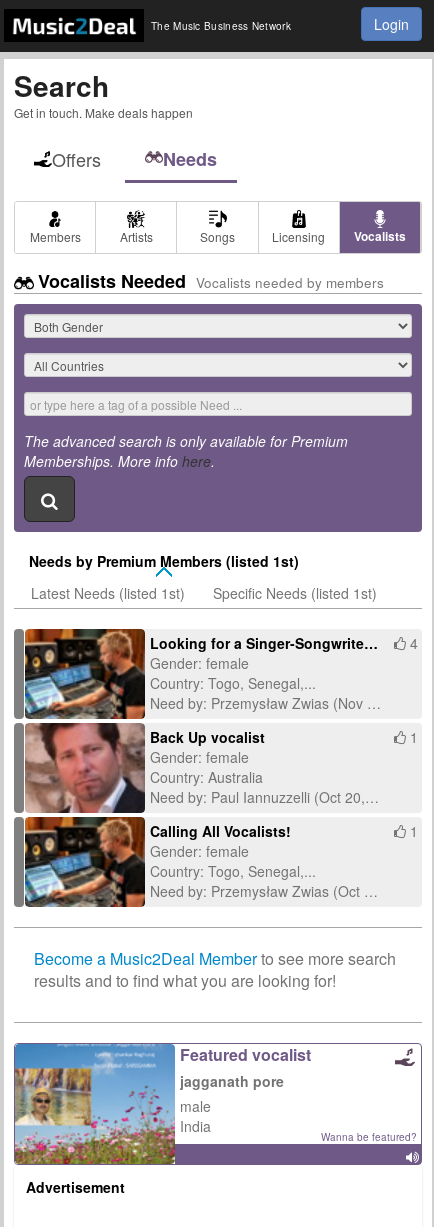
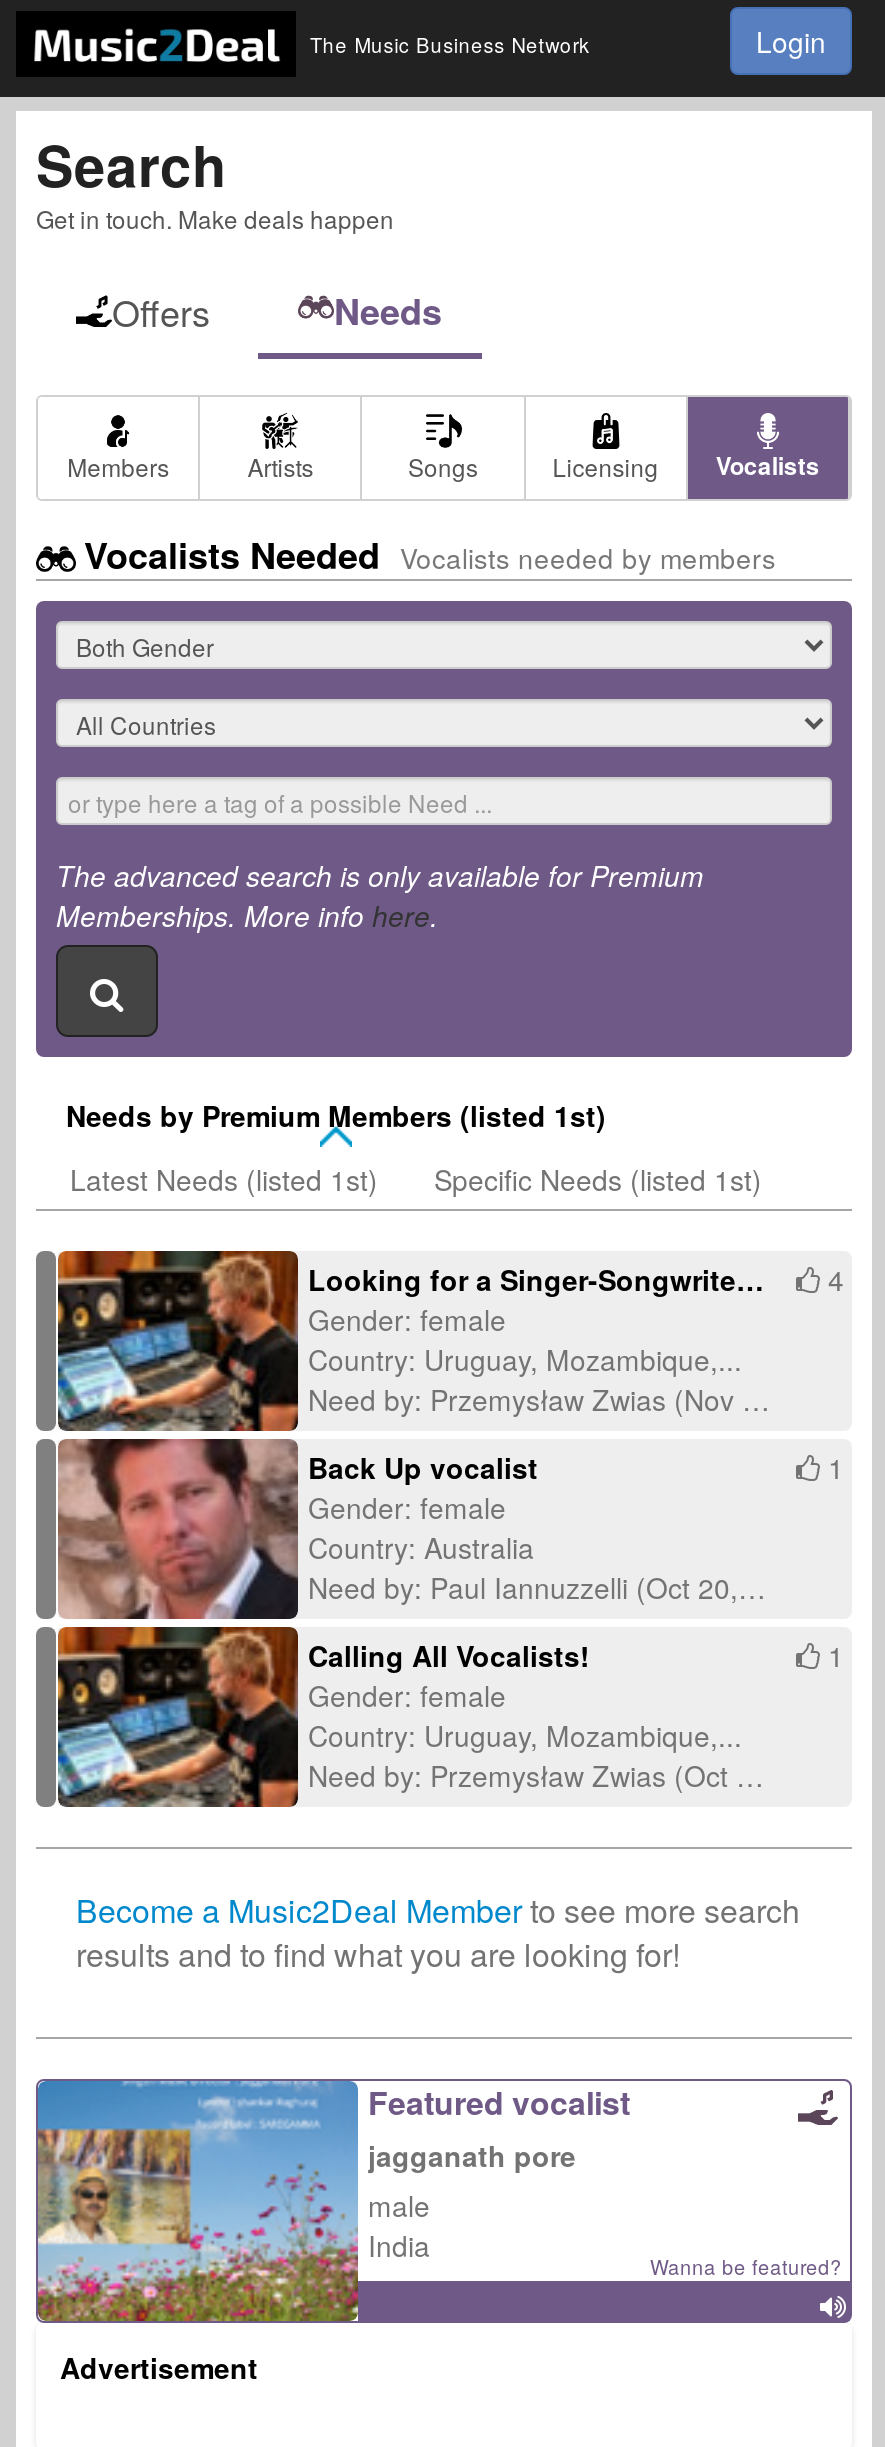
[150,673,316,693] Country: Togo, Senegal,... -> [308,1339,742,1379] Country: Uruguay, Mozambique,...
[150,861,316,881] Country: Togo, Senegal,... -> [308,1715,742,1755] Country: Uruguay, Mozambique,...

